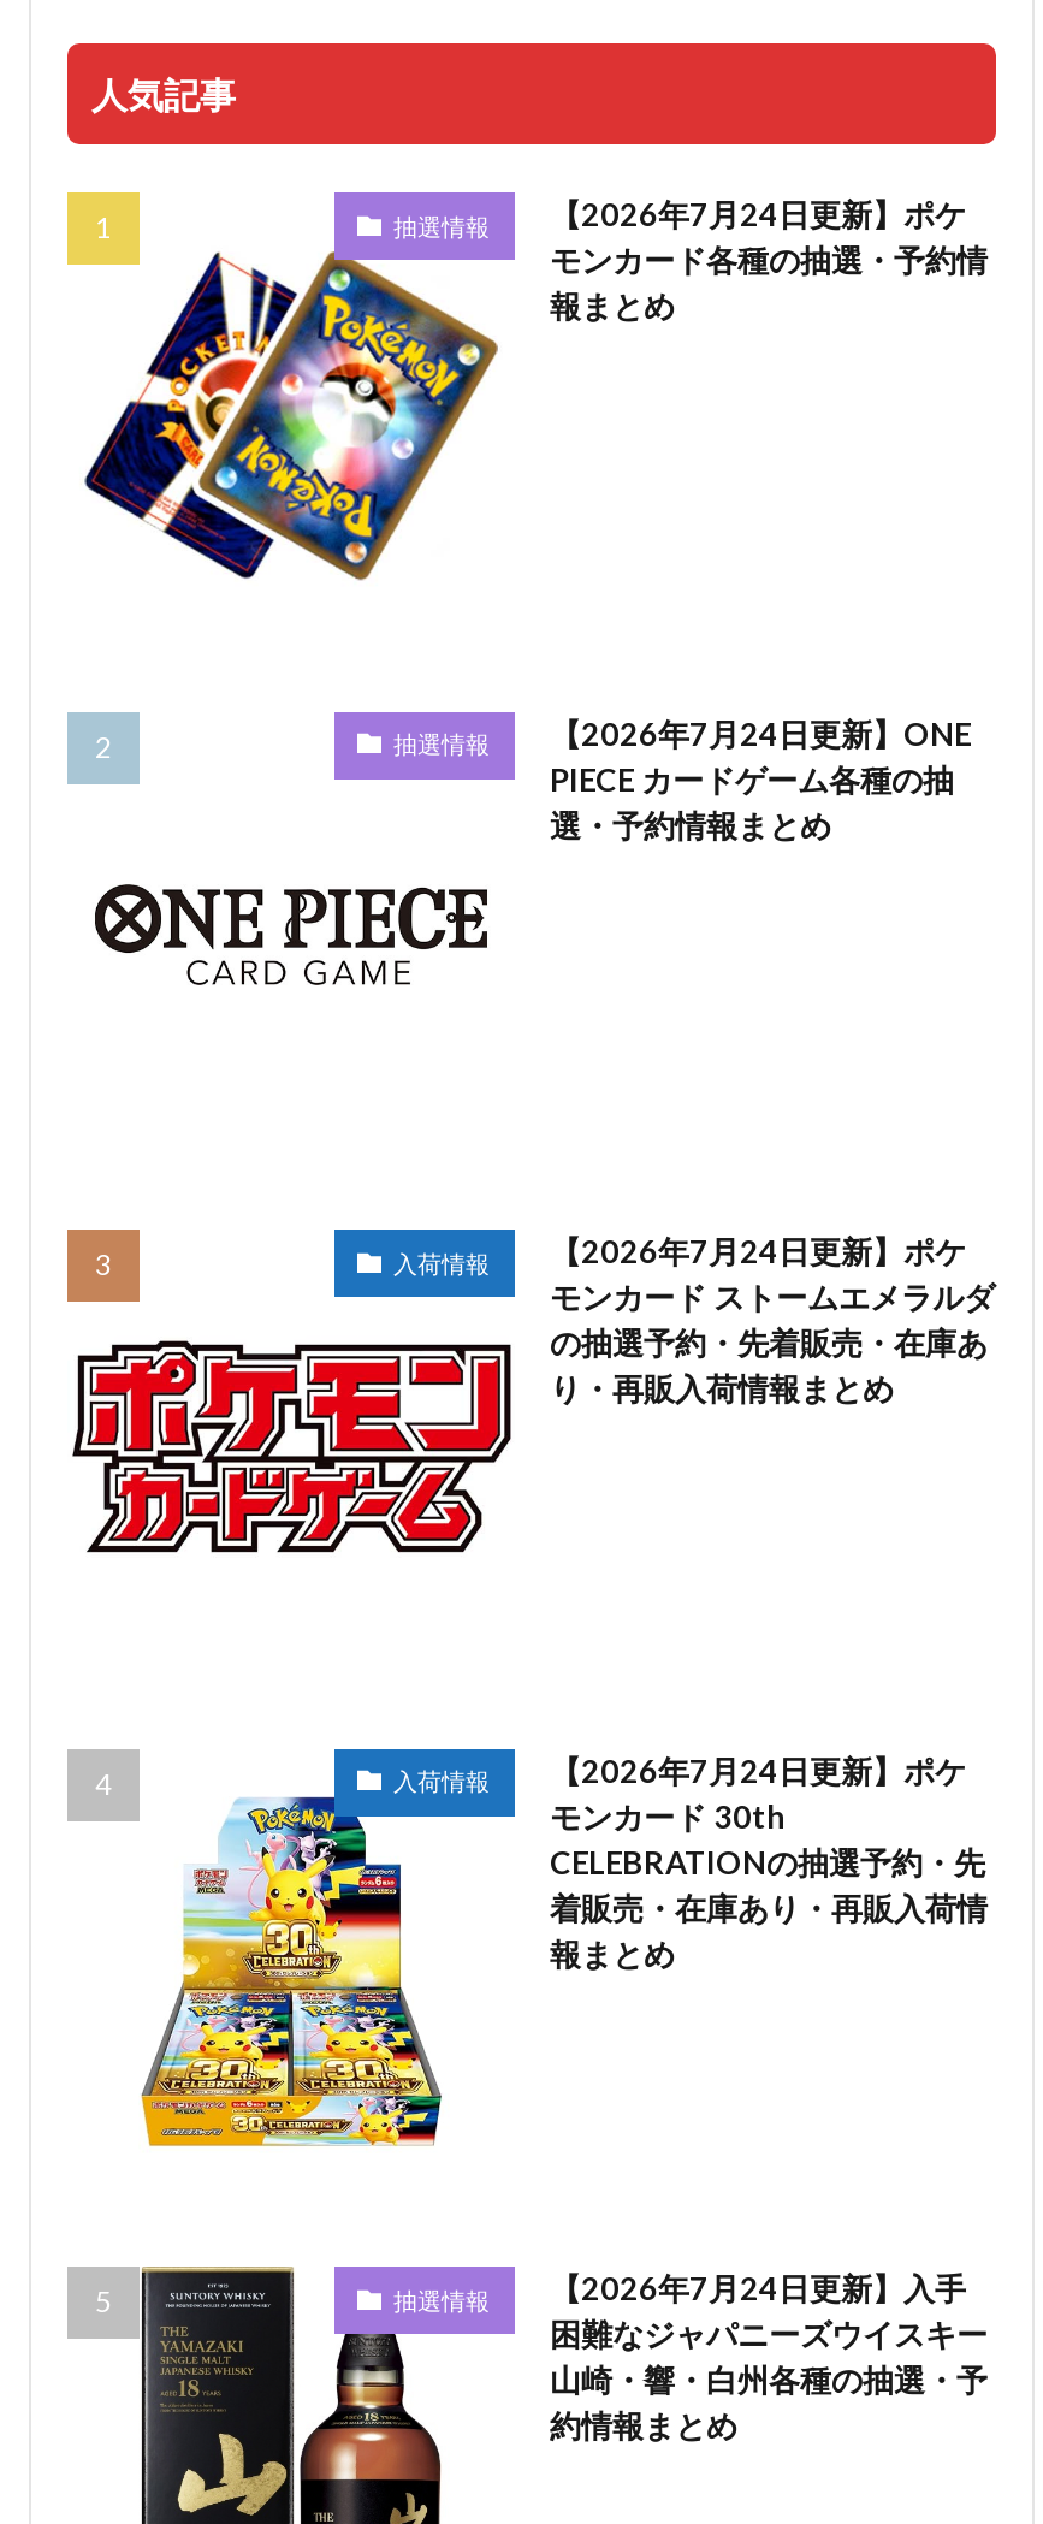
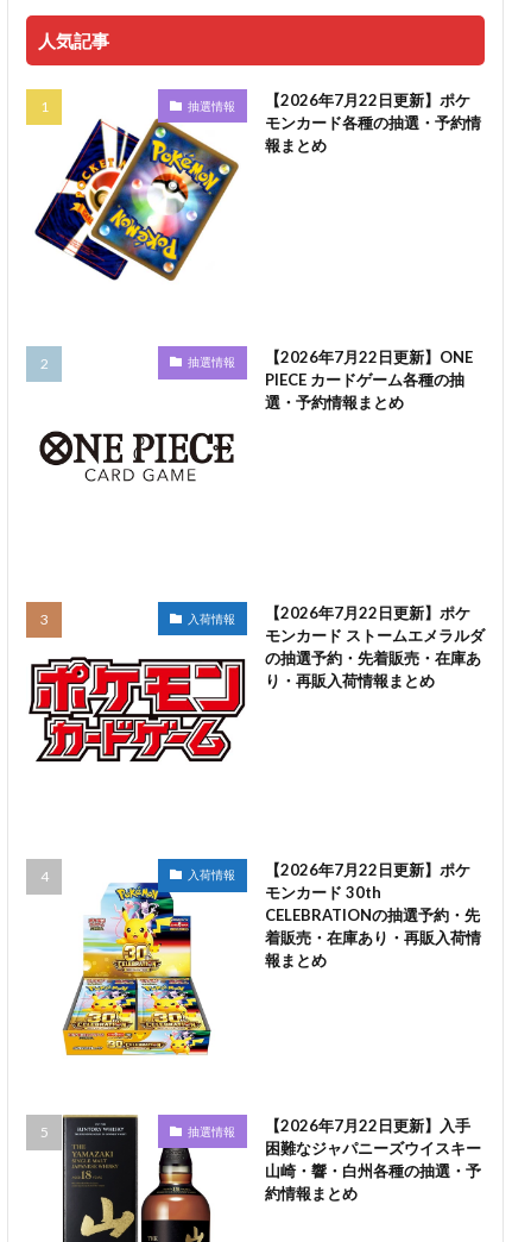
[550,195,966,233] 【2026年7月24日更新】ポケ -> [264,90,470,109] 【2026年7月22日更新】ポケ
[550,713,971,752] 【2026年7月24日更新】ONE -> [264,347,472,366] 【2026年7月22日更新】ONE
[550,1232,966,1270] 【2026年7月24日更新】ポケ -> [264,603,470,622] 【2026年7月22日更新】ポケ
[550,1750,966,1789] 【2026年7月24日更新】ポケ -> [264,860,470,879] 【2026年7月22日更新】ポケ
[550,2269,966,2307] 【2026年7月24日更新】入手 -> [264,1116,470,1135] 【2026年7月22日更新】入手

